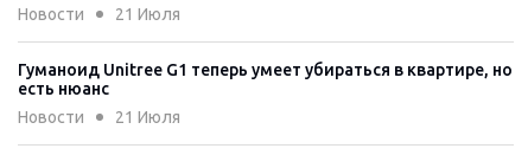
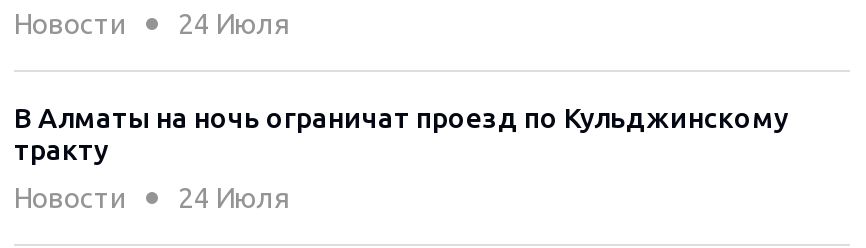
[18,5,180,24] Новости 21 Июля -> [14,9,288,41] Новости 24 Июля
[18,61,513,99] Гуманоид Unitree G1 теперь умеет убираться в квартире, но | есть нюанс -> [14,103,788,167] В Алматы на ночь ограничат проезд по Кульджинскому | тракту
[18,108,180,127] Новости 21 Июля -> [14,183,288,215] Новости 24 Июля

